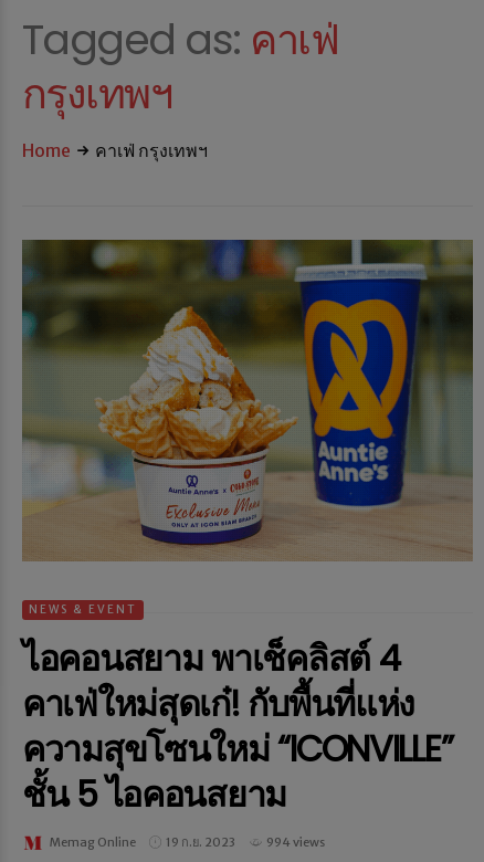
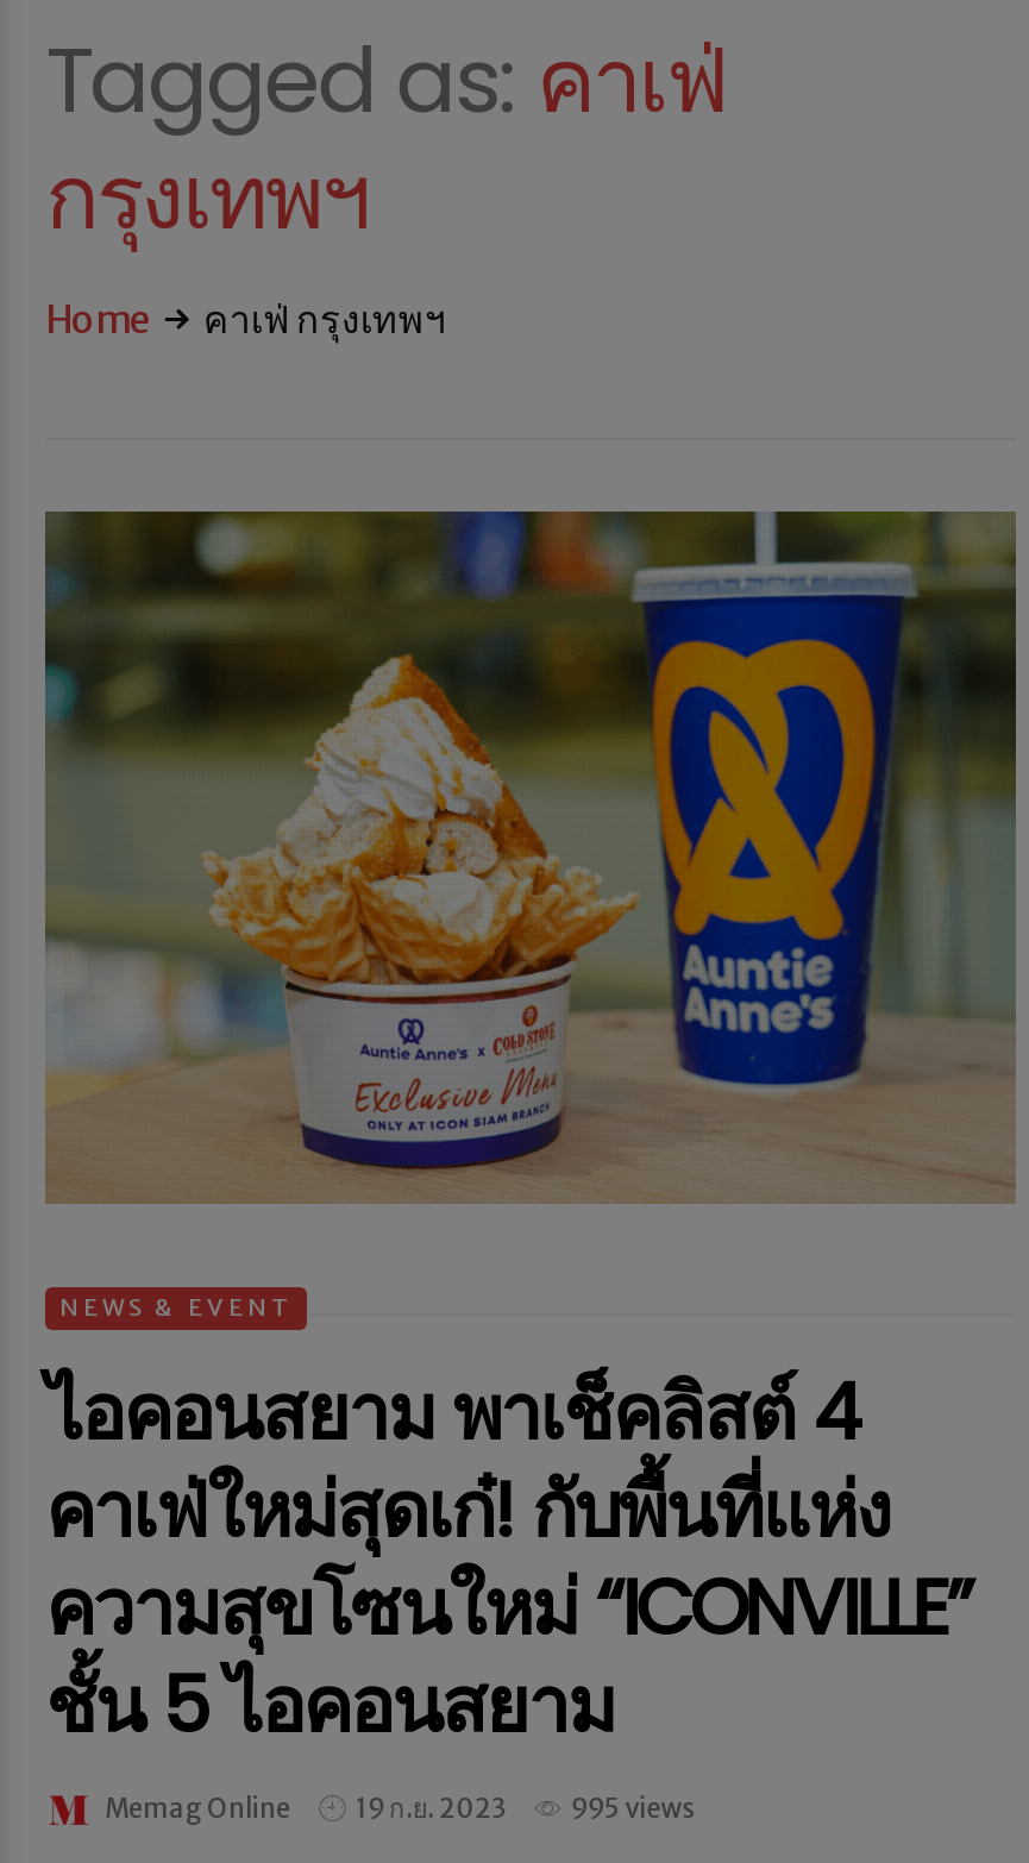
[50,834,325,850] Memag Online 19 ก.ย. 2023 994 views -> [105,1791,694,1824] Memag Online 19 ก.ย. 2023 995 views

